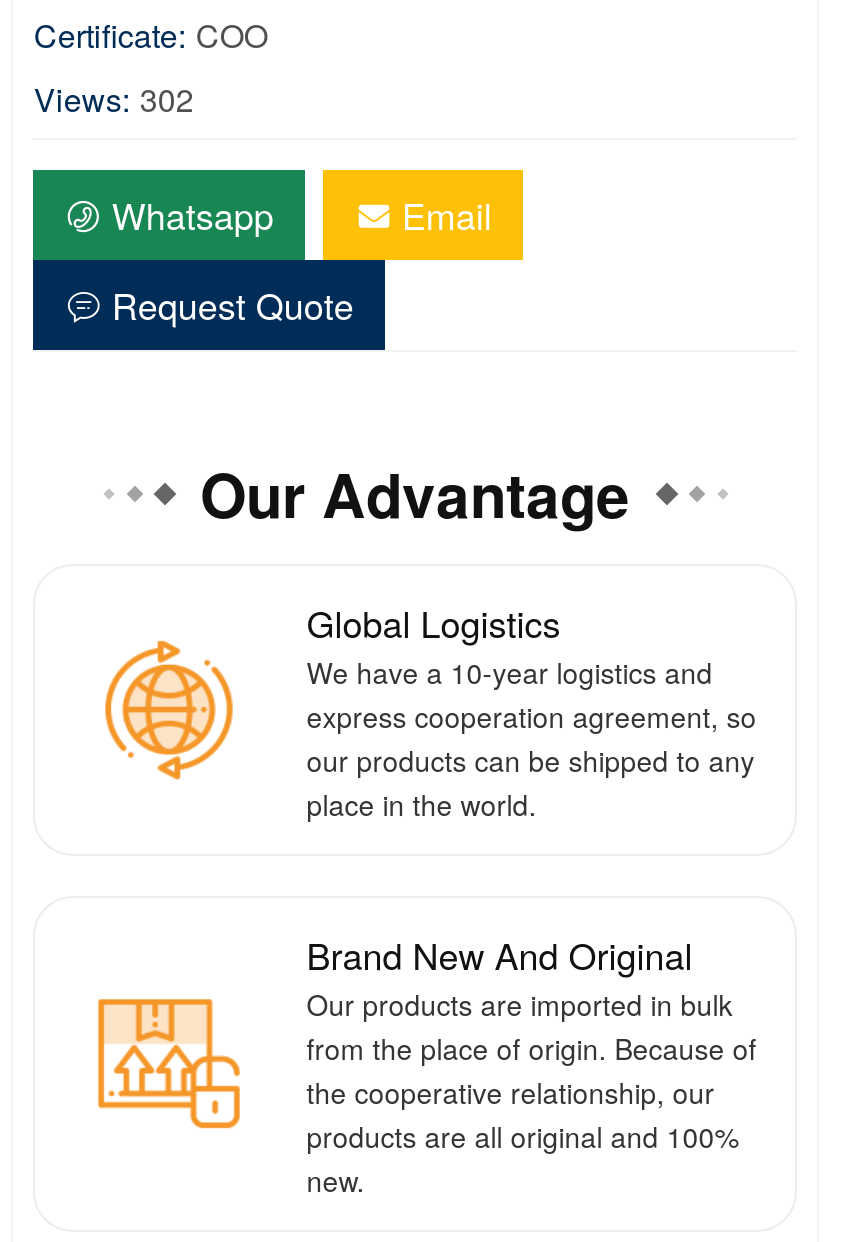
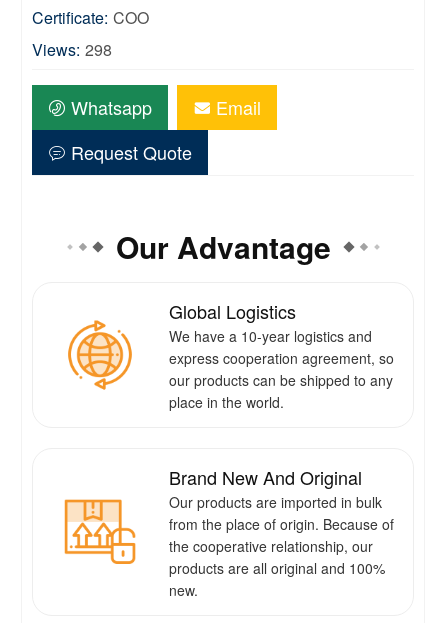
[34,76,194,122] Views: 302 -> [32,38,112,61] Views: 298

